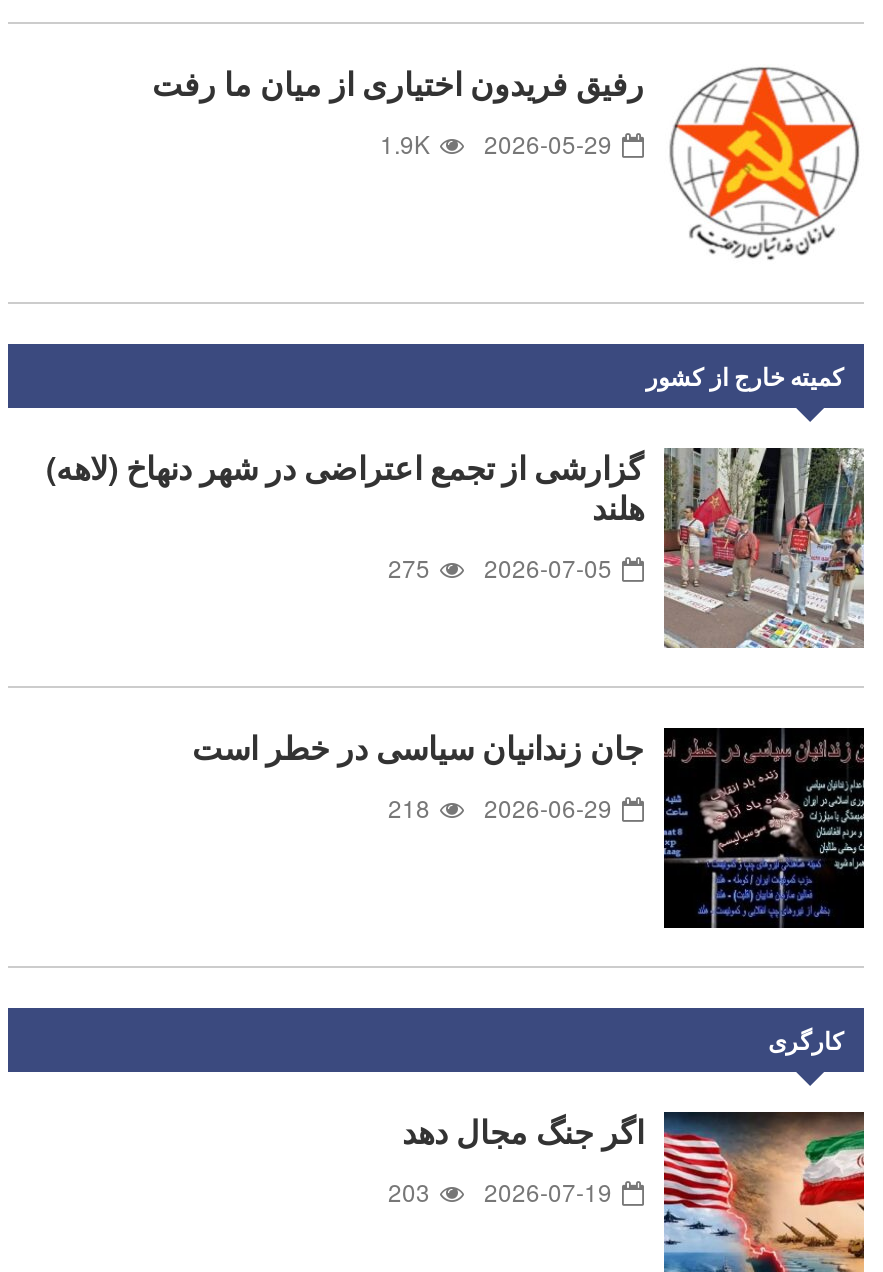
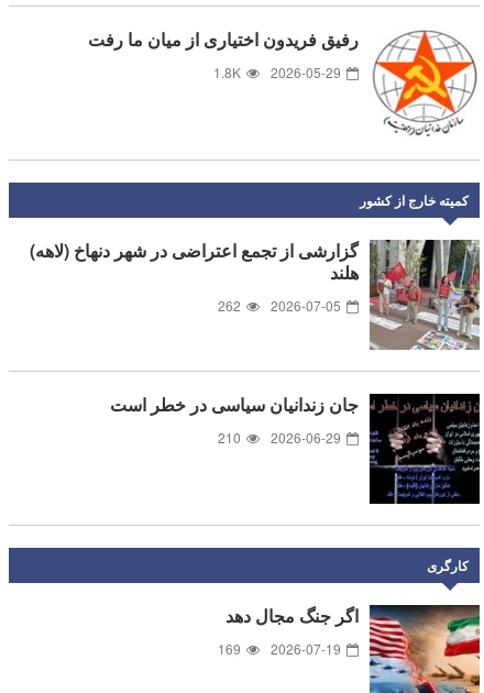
[380,126,612,160] 1.9K 2026-05-29 -> [213,63,341,81] 1.8K 2026-05-29
[388,550,612,584] 275 2026-07-05 -> [218,296,341,314] 262 2026-07-05
[388,790,612,824] 218 2026-06-29 -> [218,428,341,446] 210 2026-06-29
[388,1174,612,1208] 203 2026-07-19 -> [218,639,341,658] 169 2026-07-19

